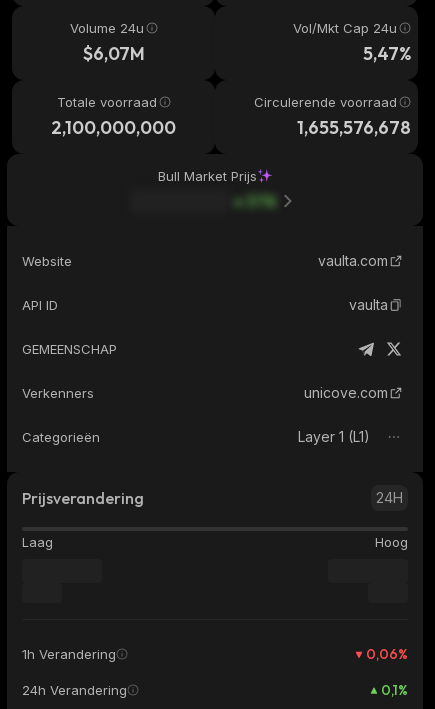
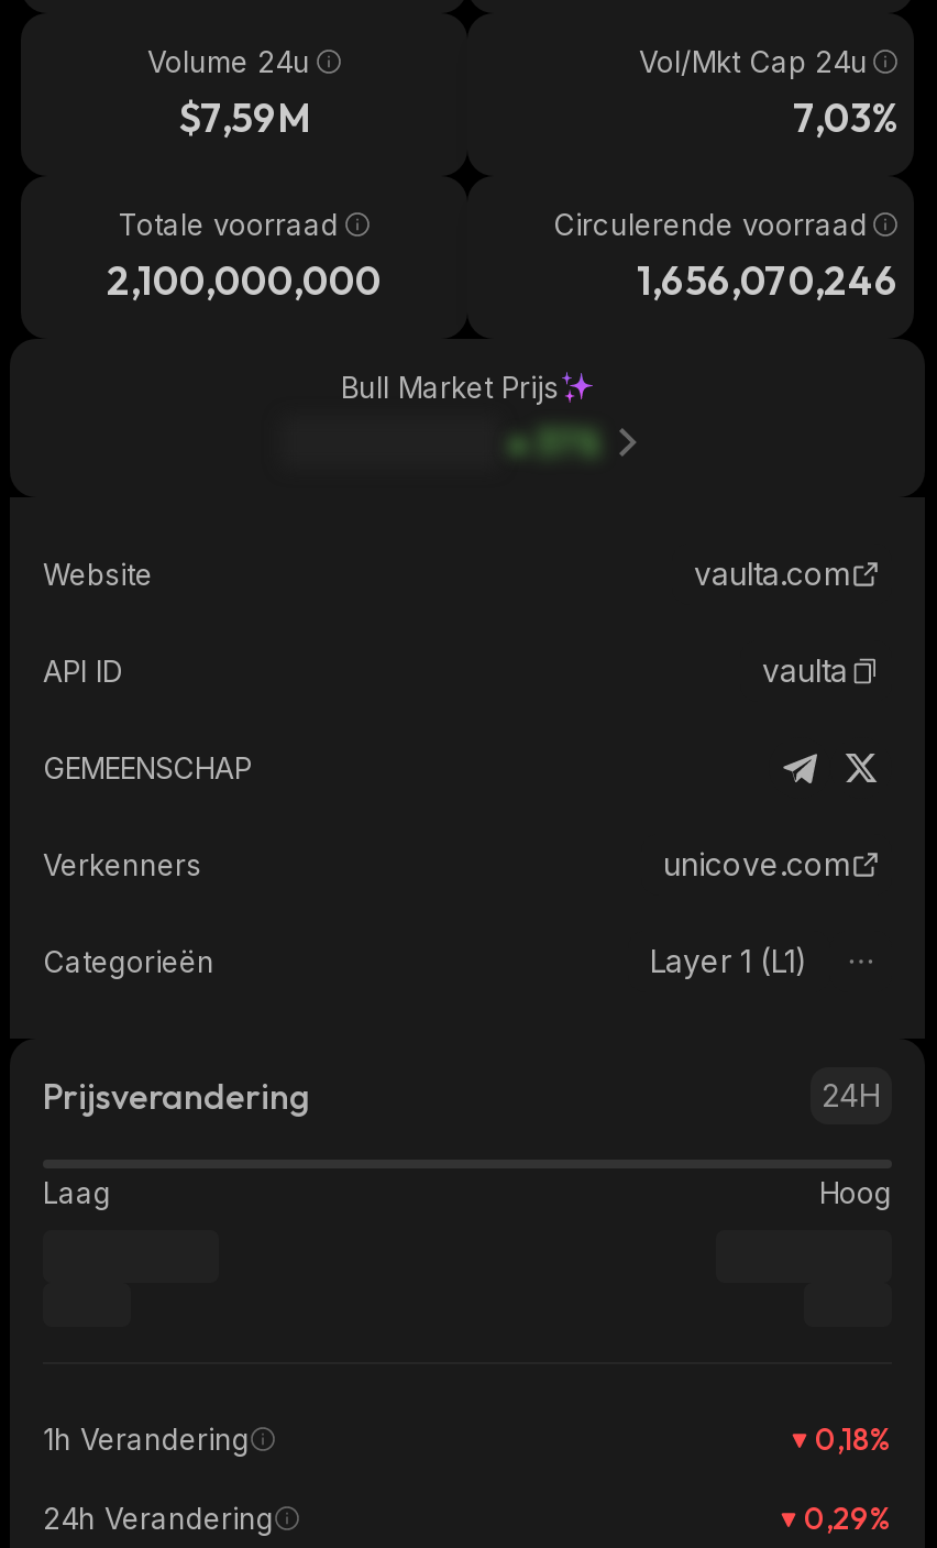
[82,42,144,65] $6,07M -> [178,92,310,143] $7,59M
[363,42,411,65] 5,47% -> [793,92,899,143] 7,03%
[297,116,411,139] 1,655,576,678 -> [637,255,899,306] 1,656,070,246
[366,645,408,663] 0,06% -> [815,1419,892,1459] 0,18%
[381,681,408,699] 0,1% -> [804,1498,892,1538] 0,29%

